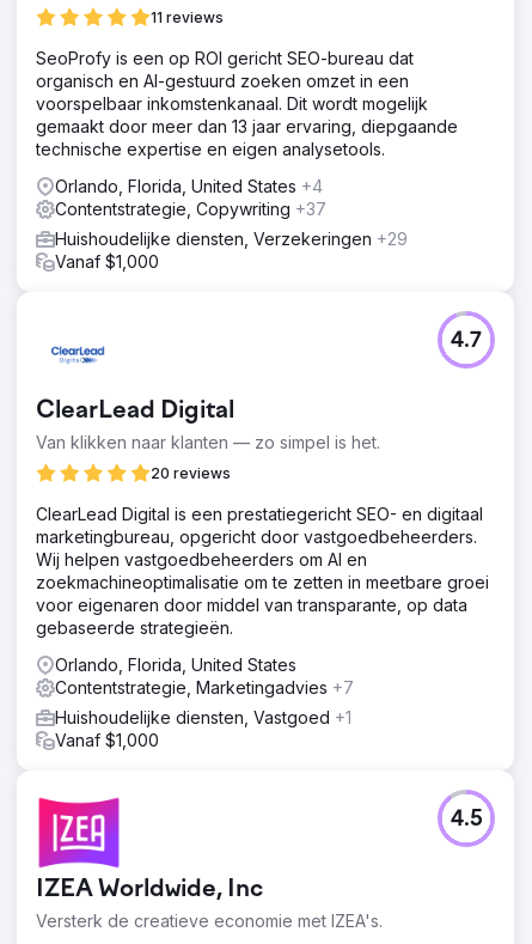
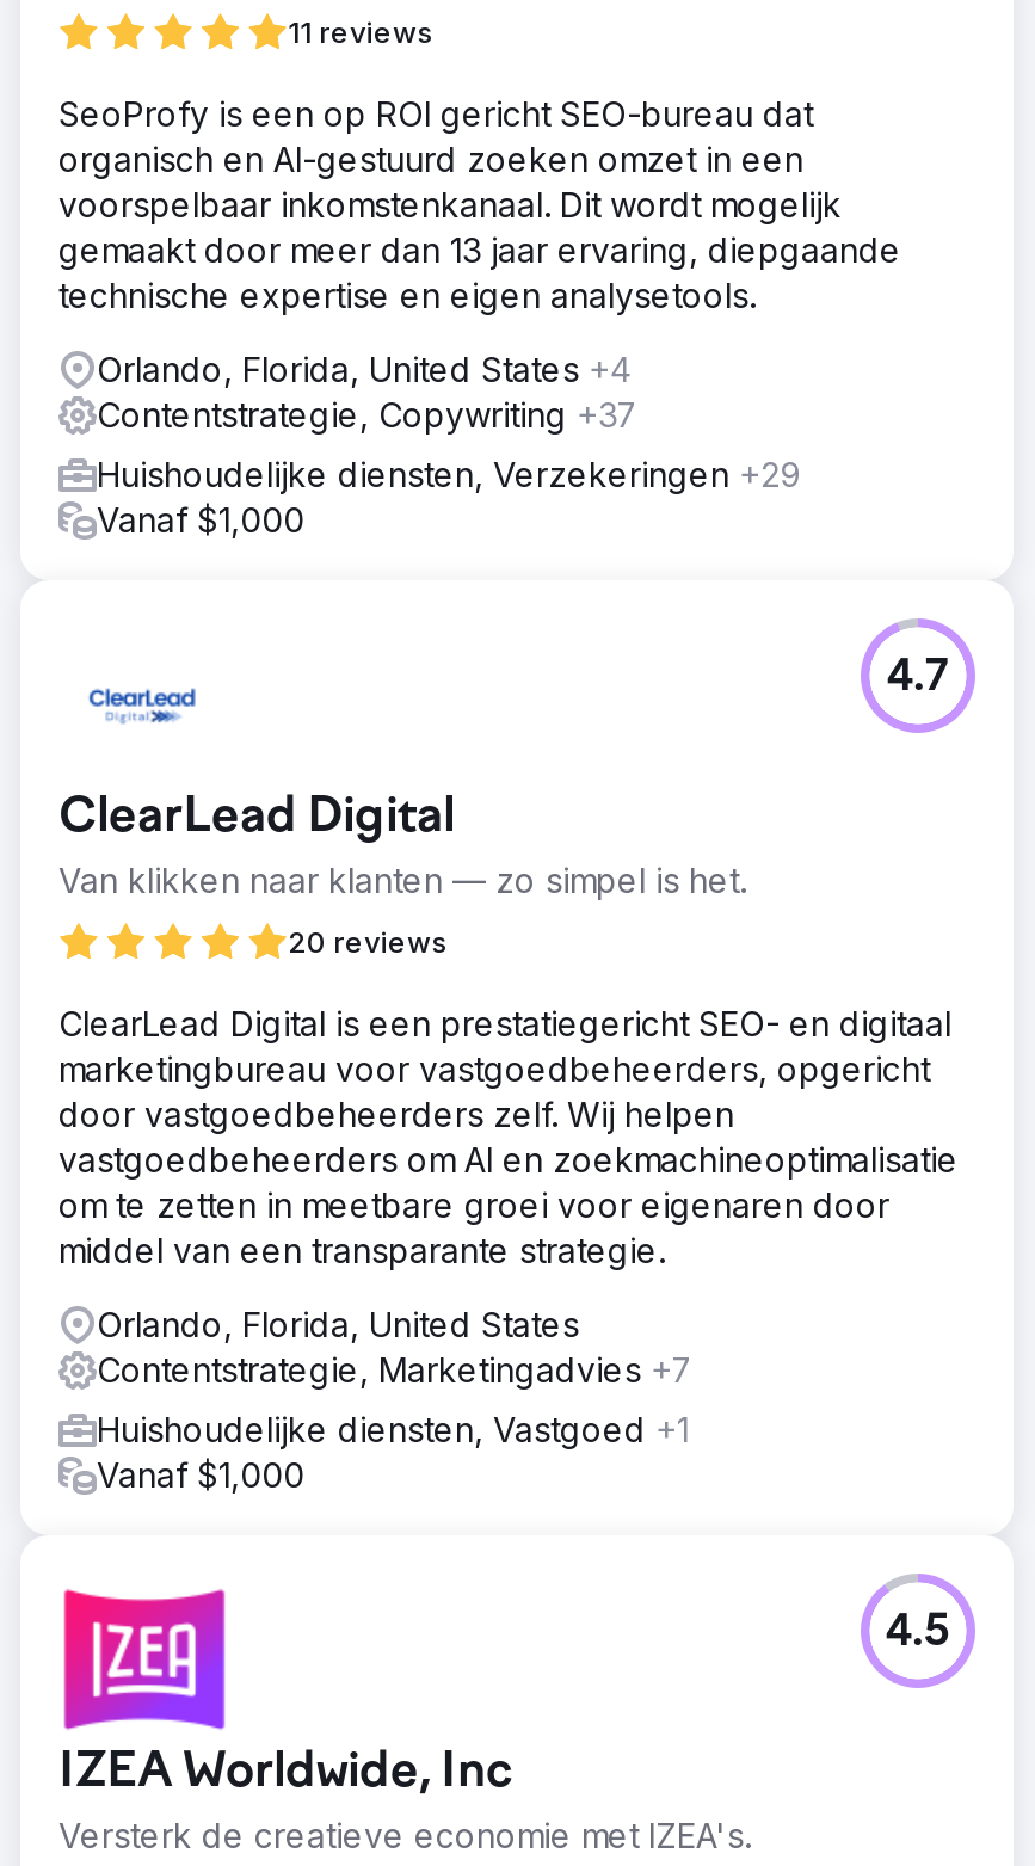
[36,526,489,638] marketingbureau, opgericht door vastgoedbeheerders. | Wij helpen vastgoedbeheerders om AI en | zoekmachineoptimalisatie om te zetten in meetbare groei | voor eigenaren door middel van transparante, op data | gebaseerde strategieën. -> [58,1048,959,1270] marketingbureau voor vastgoedbeheerders, opgericht | door vastgoedbeheerders zelf. Wij helpen | vastgoedbeheerders om AI en zoekmachineoptimalisatie | om te zetten in meetbare groei voor eigenaren door | middel van een transparante strategie.

